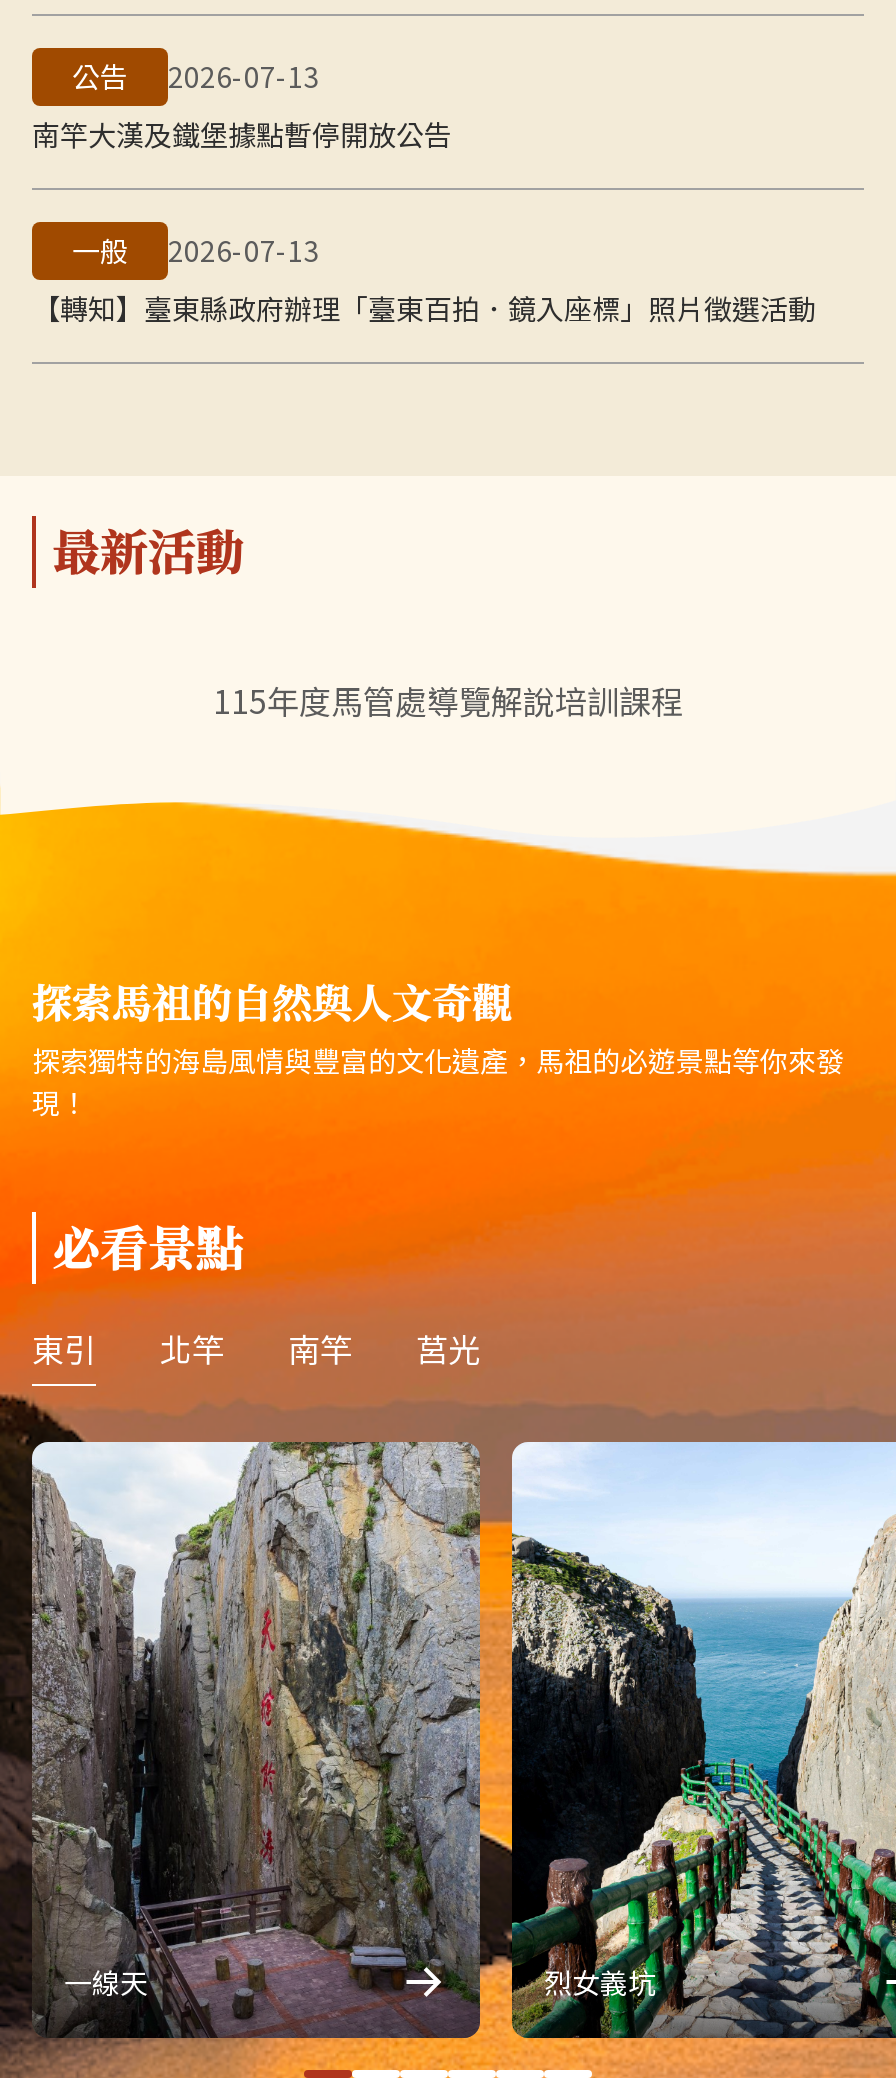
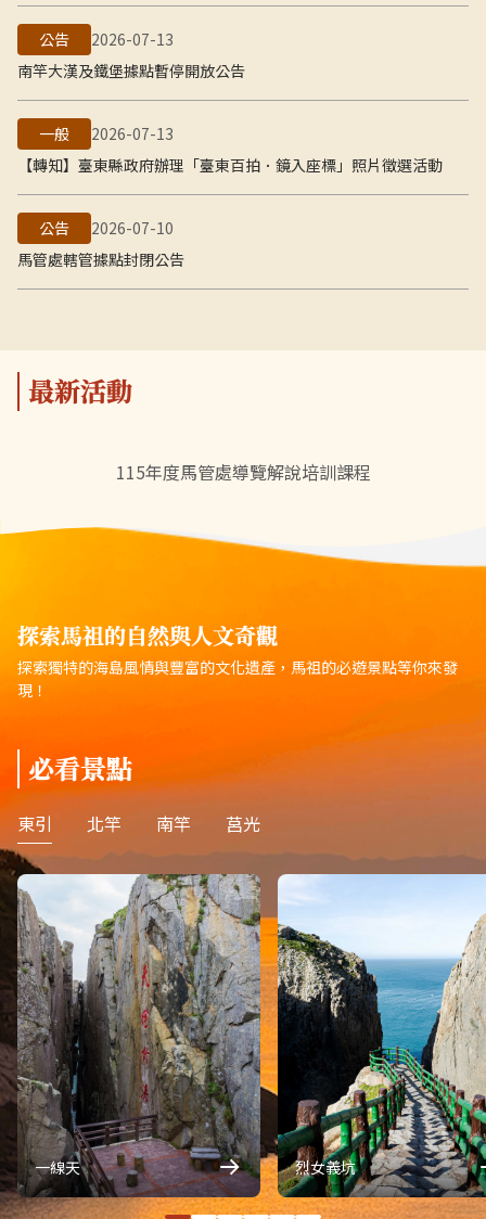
none -> [17,217,184,270] 公告 | 2026-07-10 | 馬管處轄管據點封閉公告

